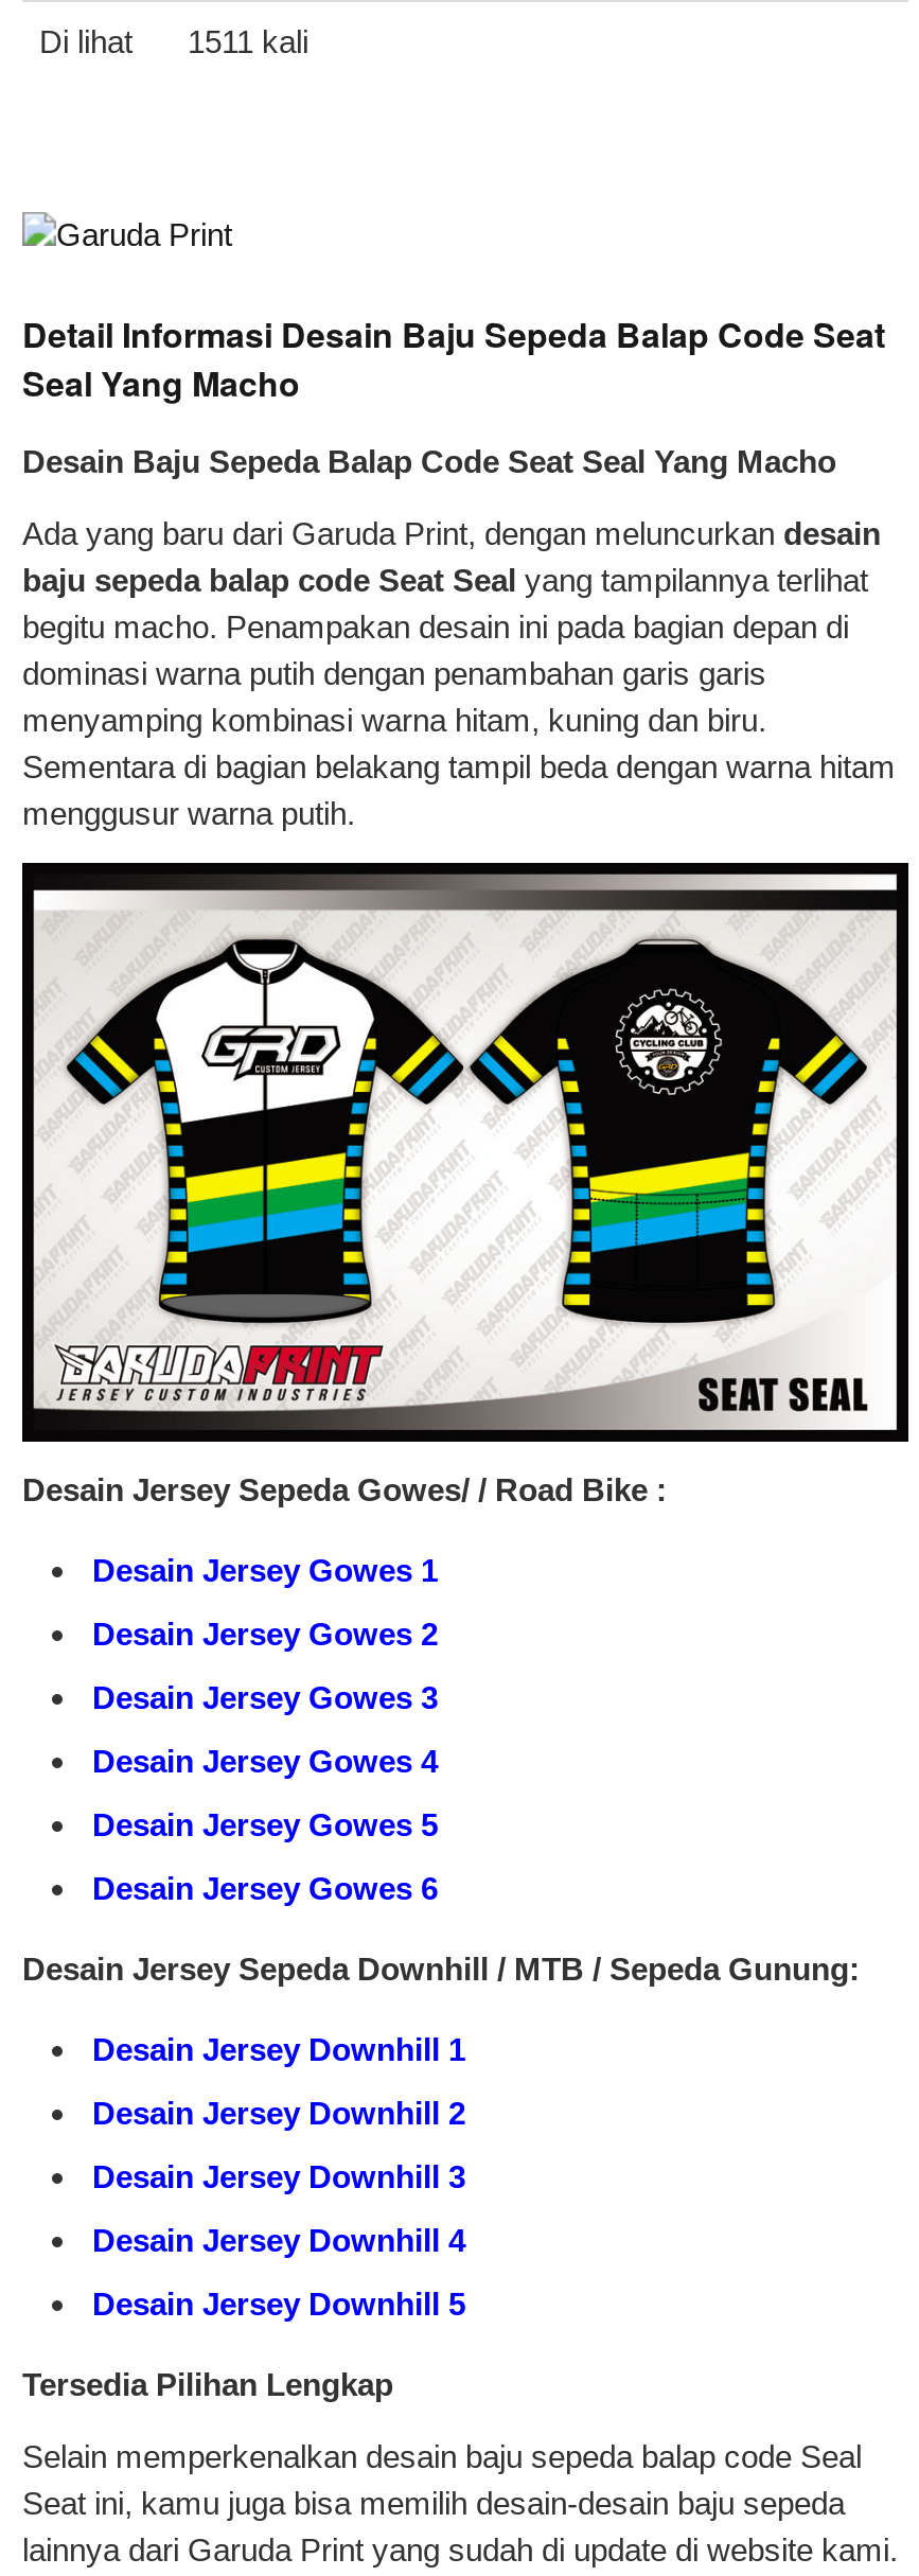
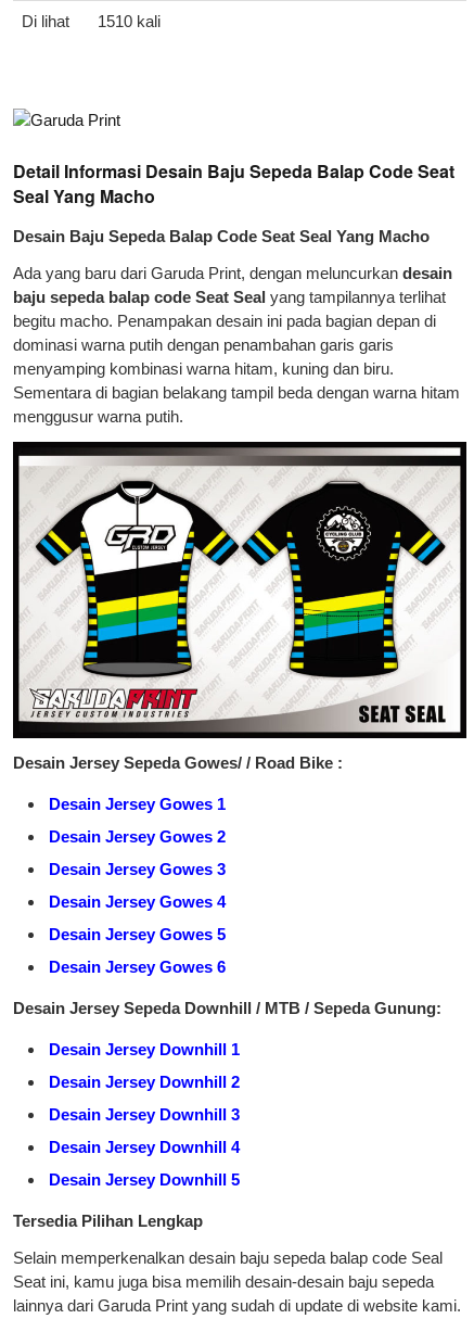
[39,23,308,59] Di lihat 1511 kali -> [22,12,161,30] Di lihat 1510 kali

